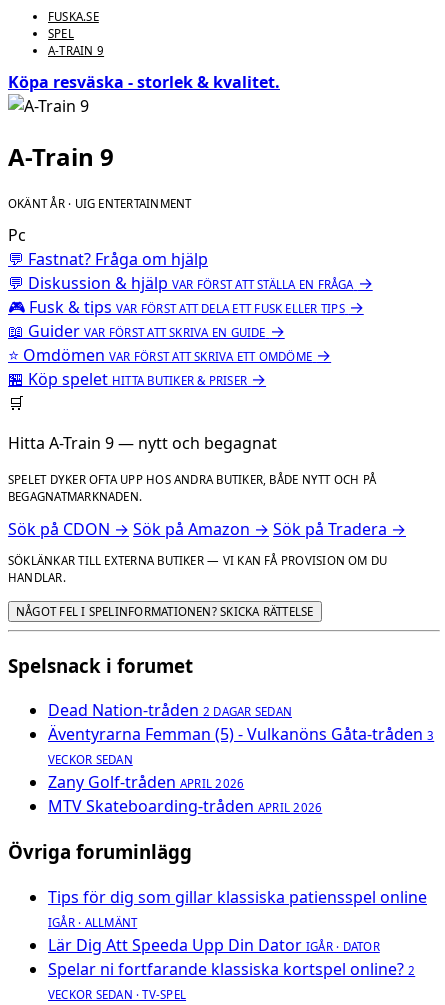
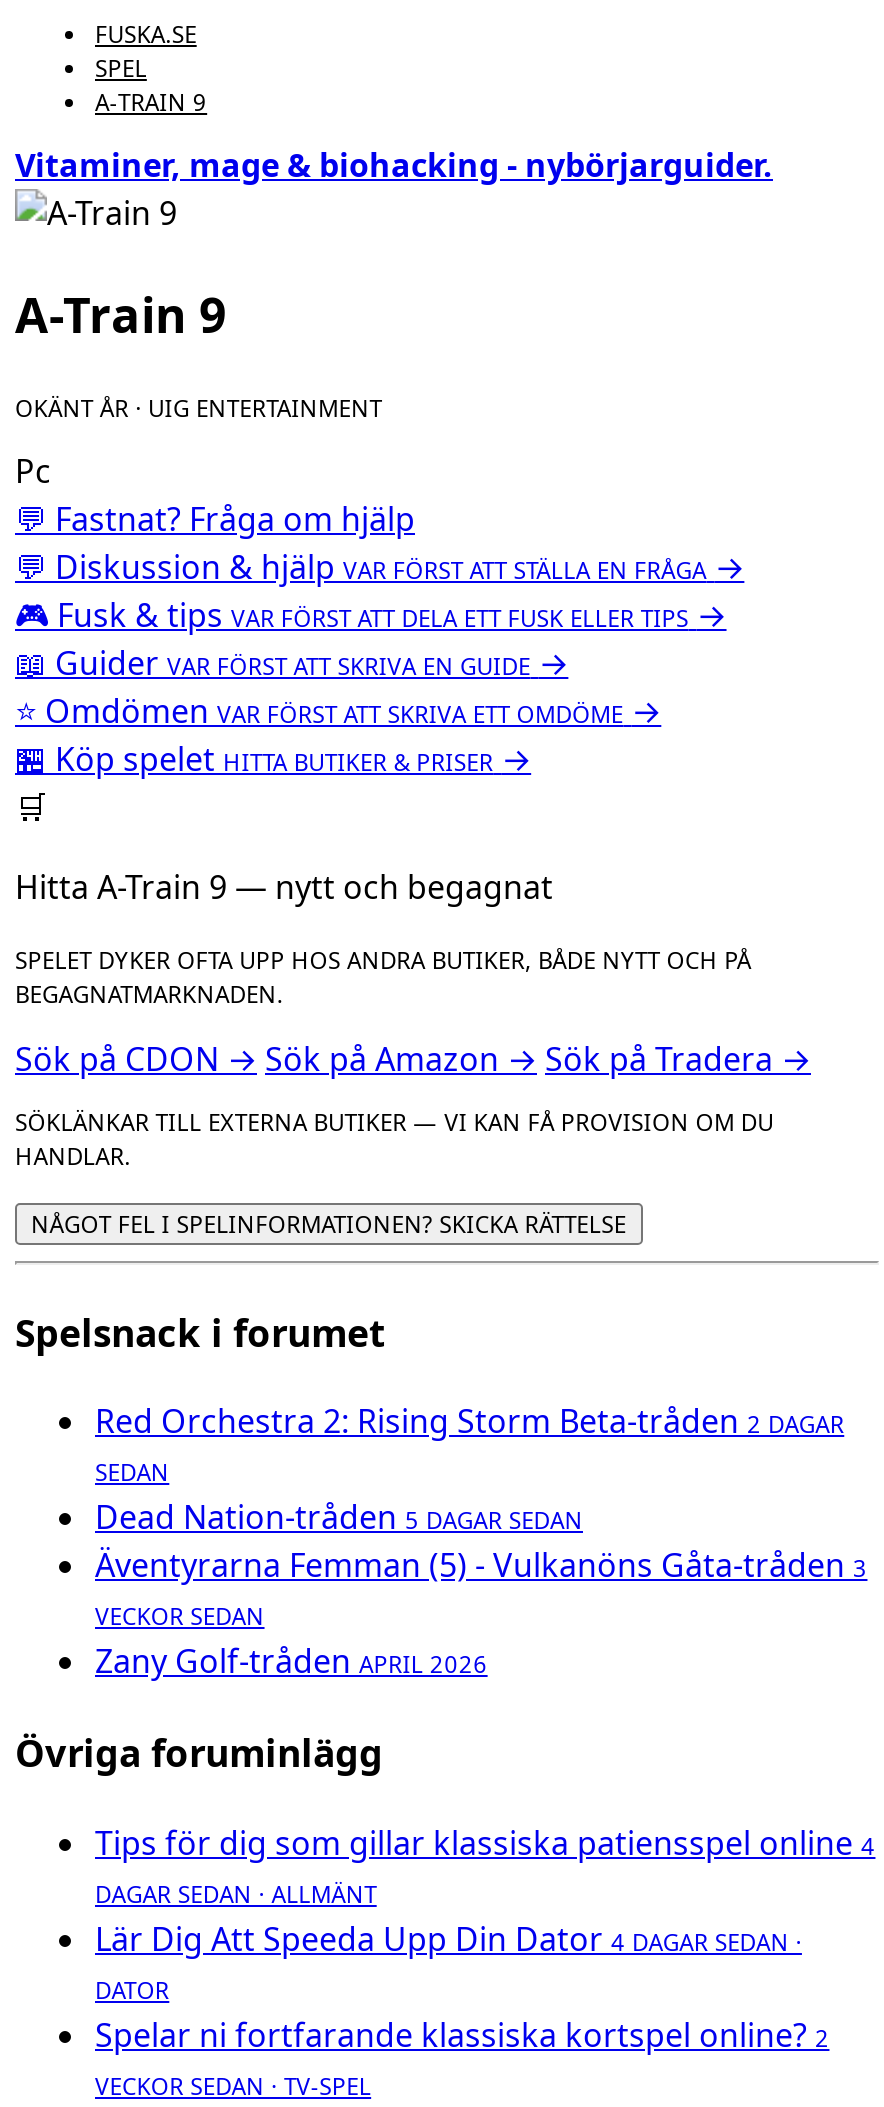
[8,71,280,93] Köpa resväska - storlek & kvalitet. -> [15,143,773,187] Vitaminer, mage & biohacking - nybörjarguider.
[48,699,292,721] Dead Nation-tråden 2 DAGAR SEDAN -> [95,1400,844,1540] Red Orchestra 2: Rising Storm Beta-tråden 2 DAGAR | SEDAN | Dead Nation-tråden 5 DAGAR SEDAN
[48,795,322,817] MTV Skateboarding-tråden APRIL 2026 -> none
[48,886,427,956] Tips för dig som gillar klassiska patiensspel online | IGÅR · ALLMÄNT | Lär Dig Att Speeda Upp Din Dator IGÅR · DATOR -> [95,1821,875,2005] Tips för dig som gillar klassiska patiensspel online 4 | DAGAR SEDAN · ALLMÄNT | Lär Dig Att Speeda Upp Din Dator 4 DAGAR SEDAN · | DATOR

